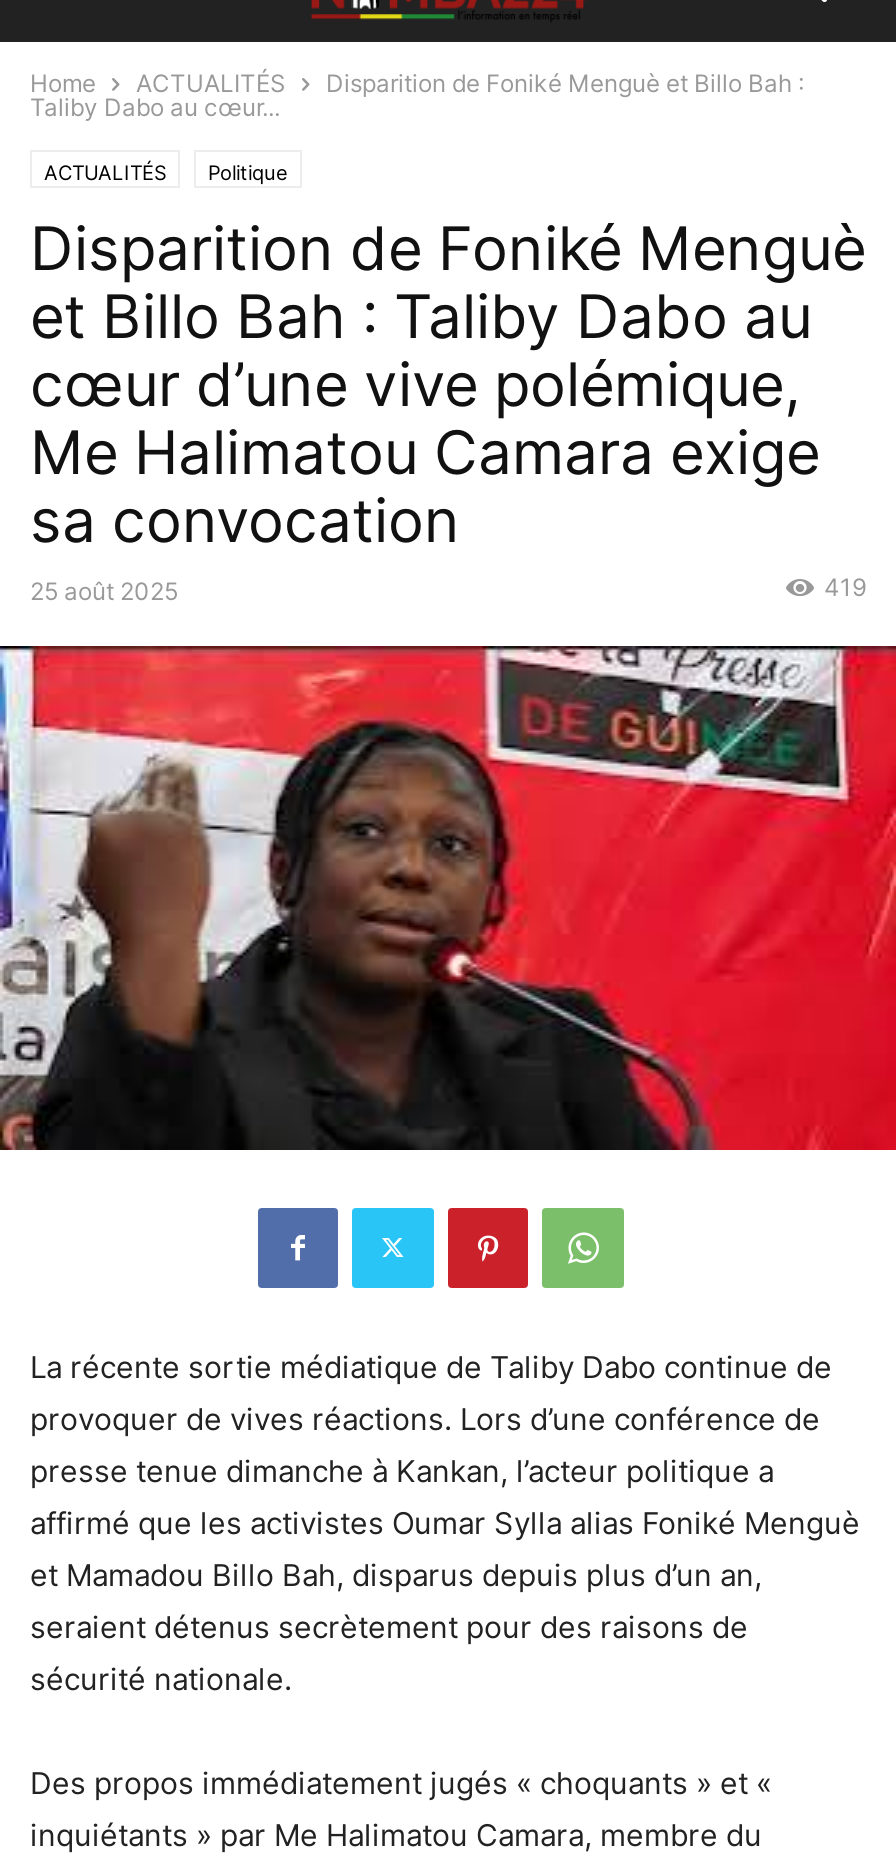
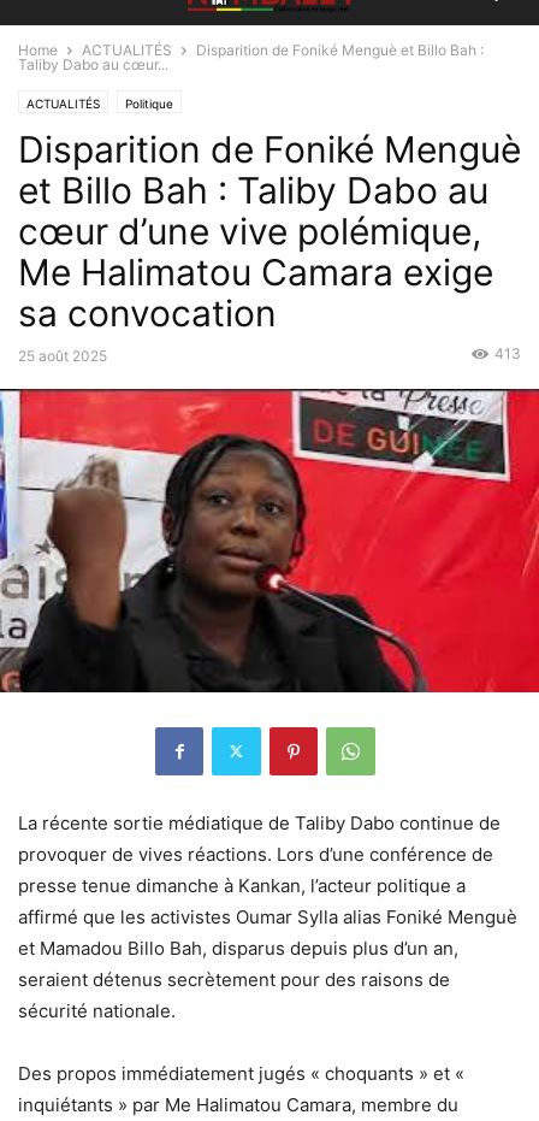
[824,572,866,602] 419 -> [494,344,521,362] 413

